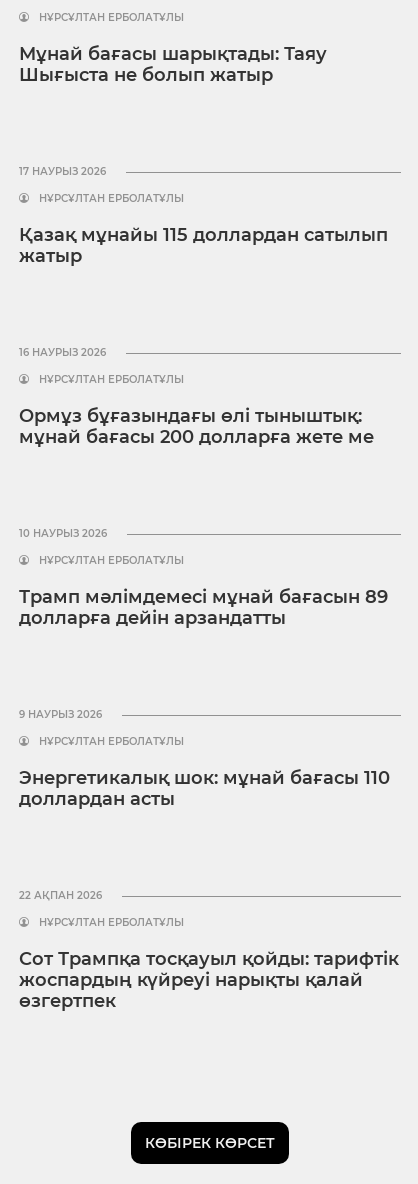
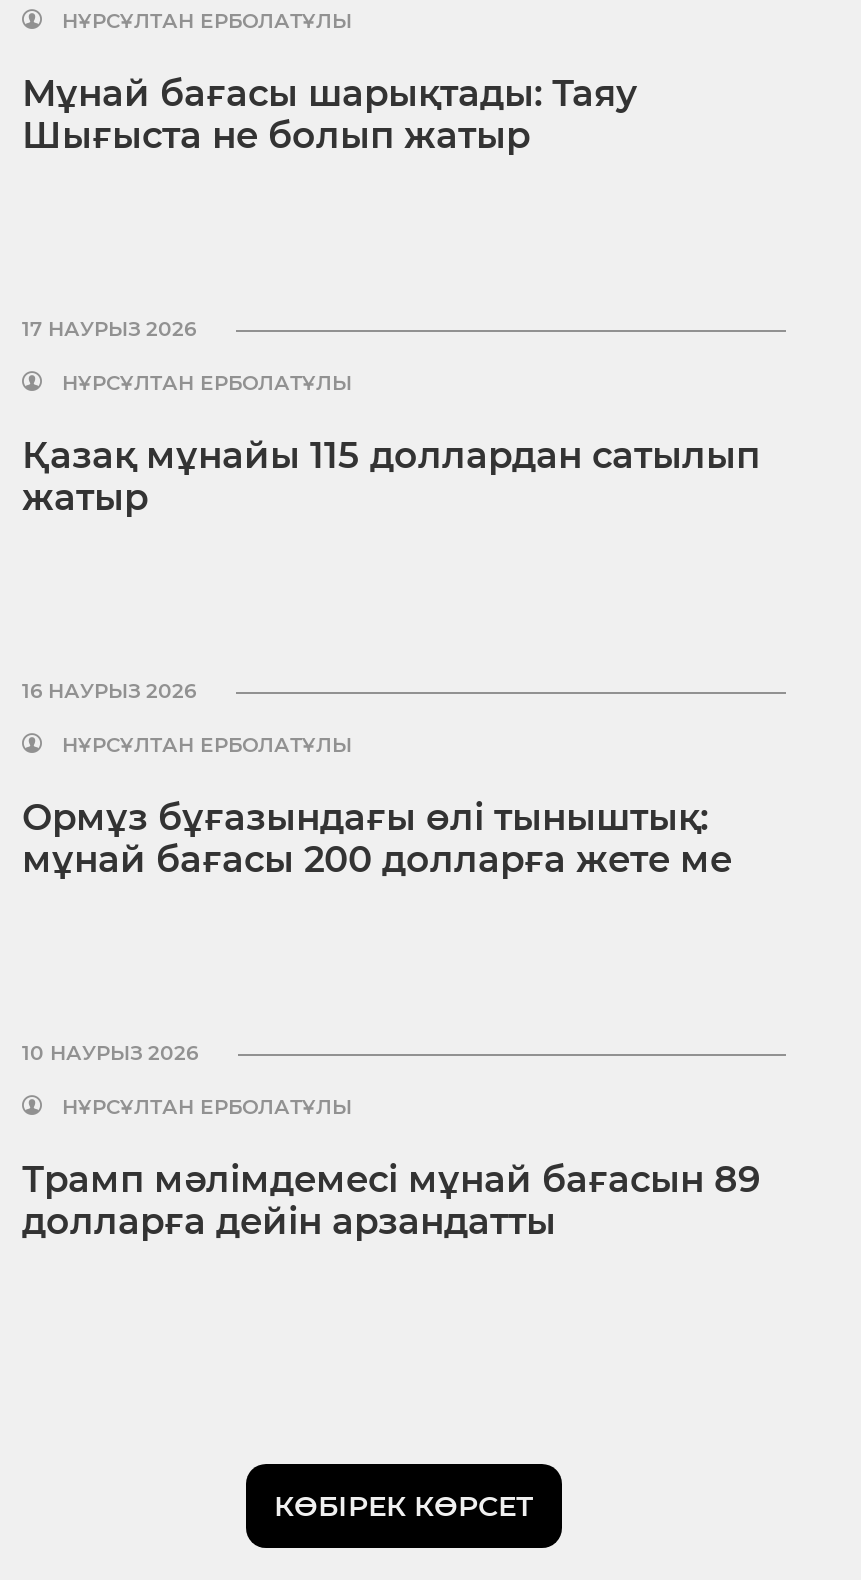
[19,708,390,810] 9 НАУРЫЗ 2026 | НҰРСҰЛТАН ЕРБОЛАТҰЛЫ | Энергетикалық шок: мұнай бағасы 110 | доллардан асты -> none
[19,889,399,1012] 22 АҚПАН 2026 | НҰРСҰЛТАН ЕРБОЛАТҰЛЫ | Сот Трампқа тосқауыл қойды: тарифтік | жоспардың күйреуі нарықты қалай | өзгертпек -> none

